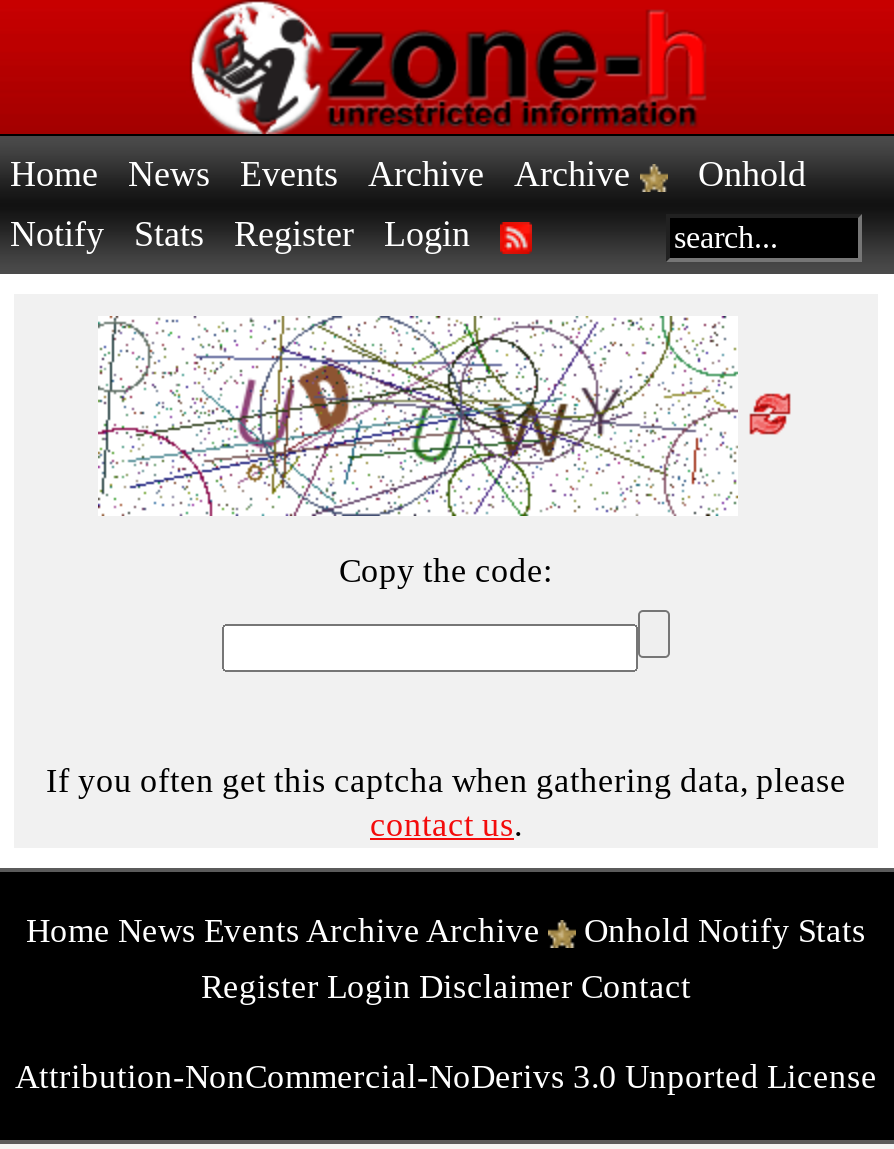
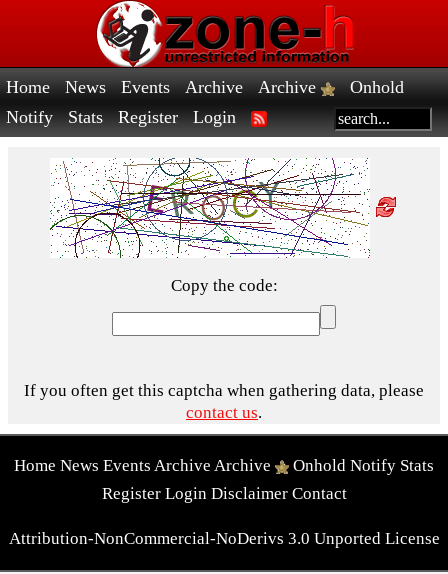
[96,314,738,518] [image] -> [50,158,370,258] [image]

